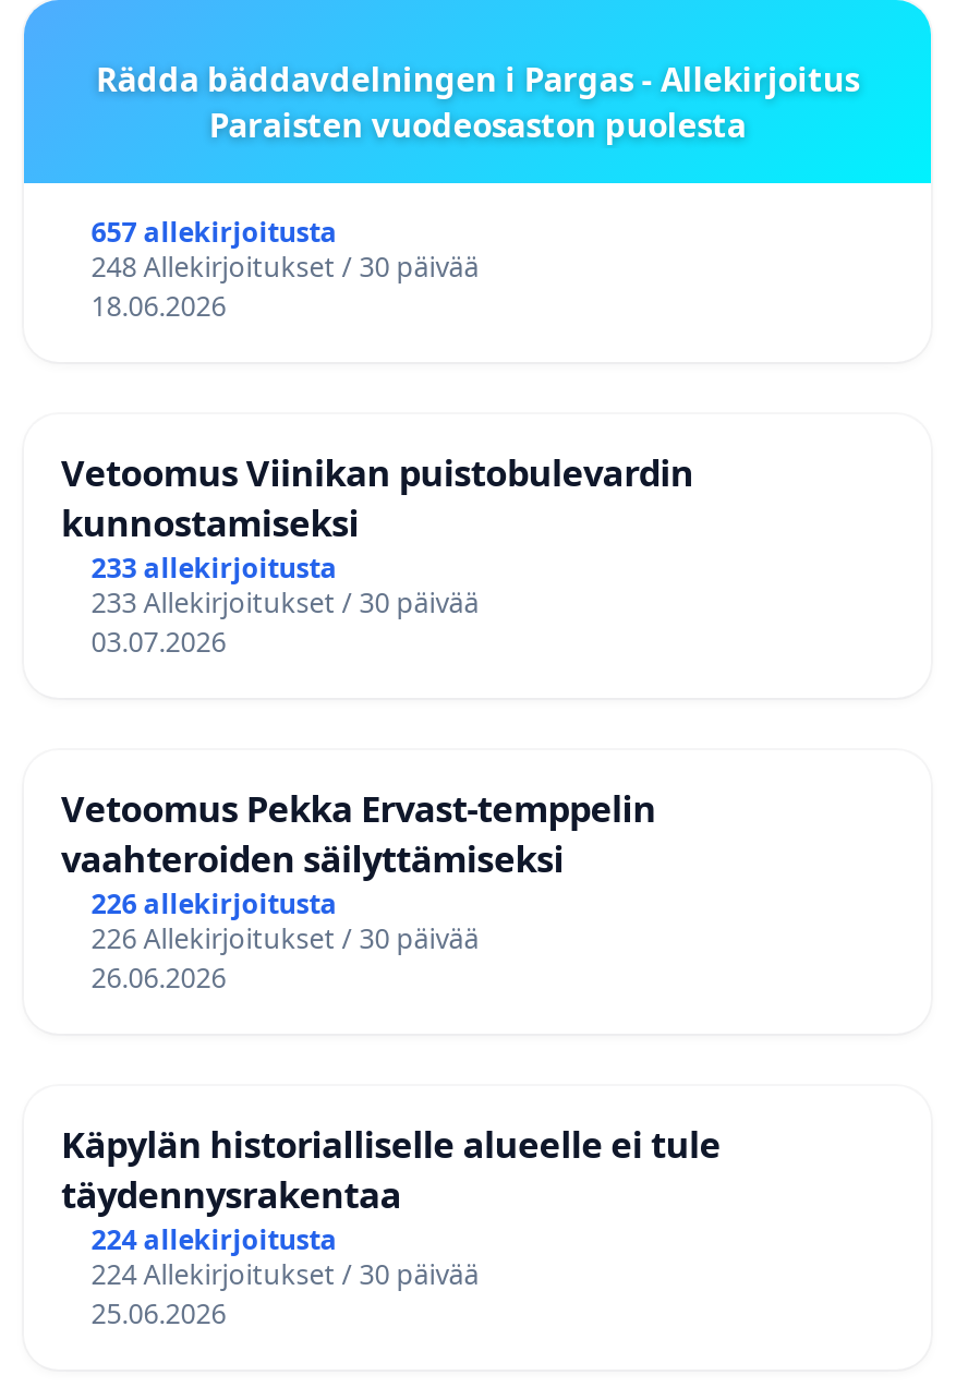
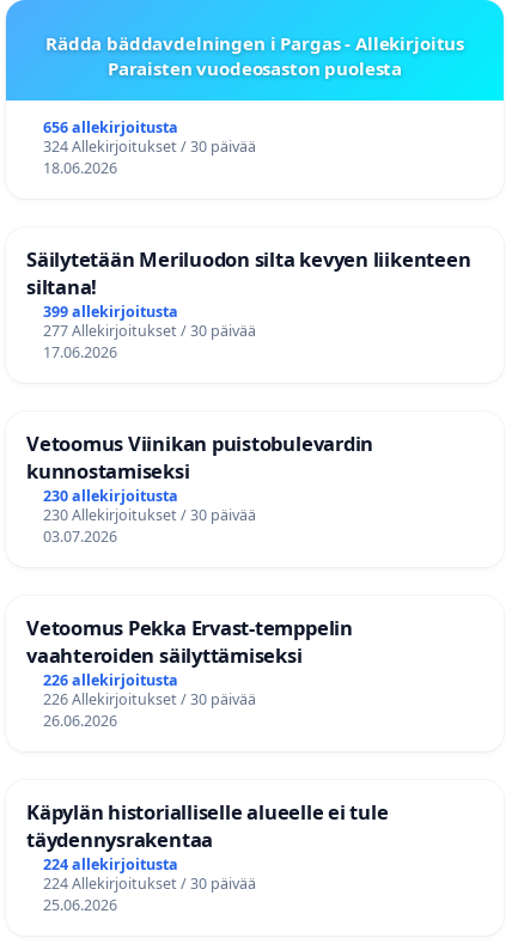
[91,215,337,252] 657 allekirjoitusta -> [43,118,178,138] 656 allekirjoitusta
[91,250,479,287] 248 Allekirjoitukset / 30 päivää -> [43,137,256,157] 324 Allekirjoitukset / 30 päivää
none -> [26,246,471,363] Säilytetään Meriluodon silta kevyen liikenteen | siltana! | 399 allekirjoitusta | 277 Allekirjoitukset / 30 päivää | 17.06.2026
[91,550,337,587] 233 allekirjoitusta -> [43,486,178,506] 230 allekirjoitusta
[91,585,479,622] 233 Allekirjoitukset / 30 päivää -> [43,505,256,525] 230 Allekirjoitukset / 30 päivää

